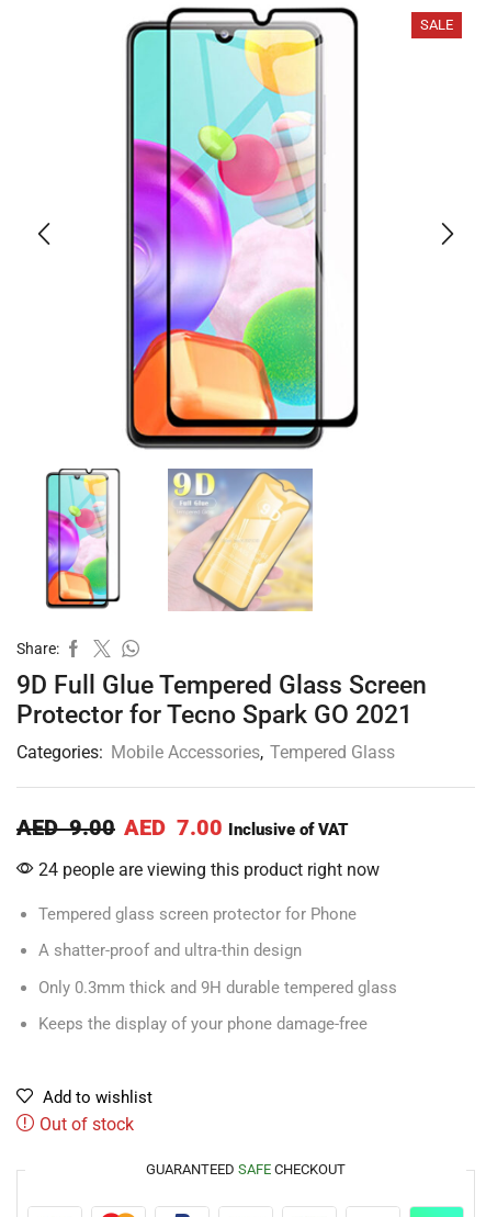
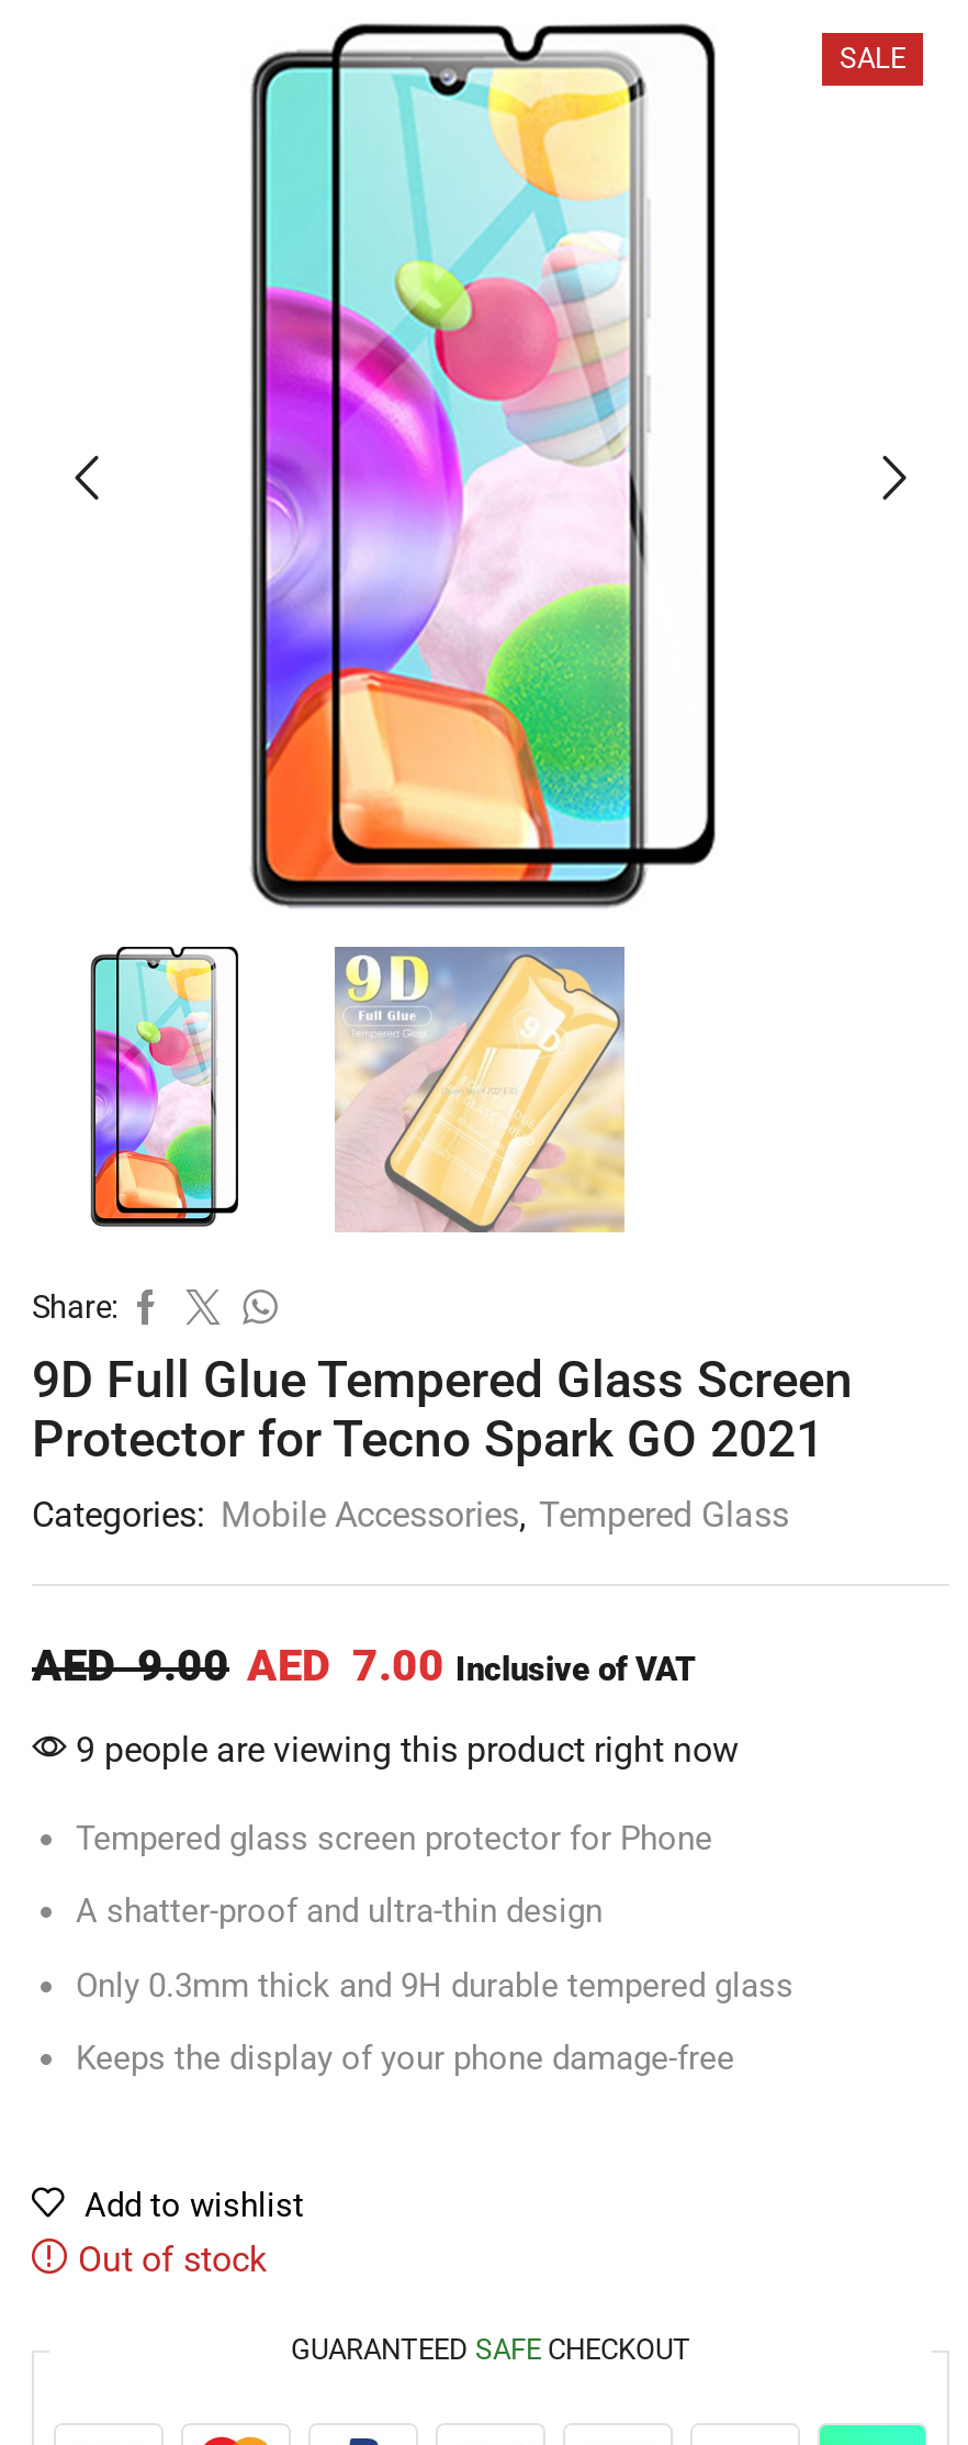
[34,859,380,880] 24 people are viewing this product right now -> [67,1729,739,1771] 9 people are viewing this product right now

